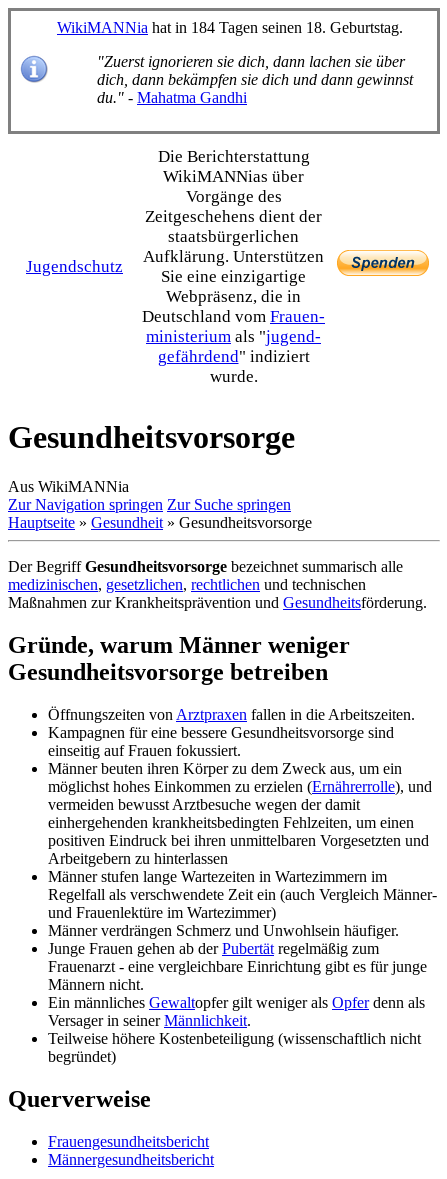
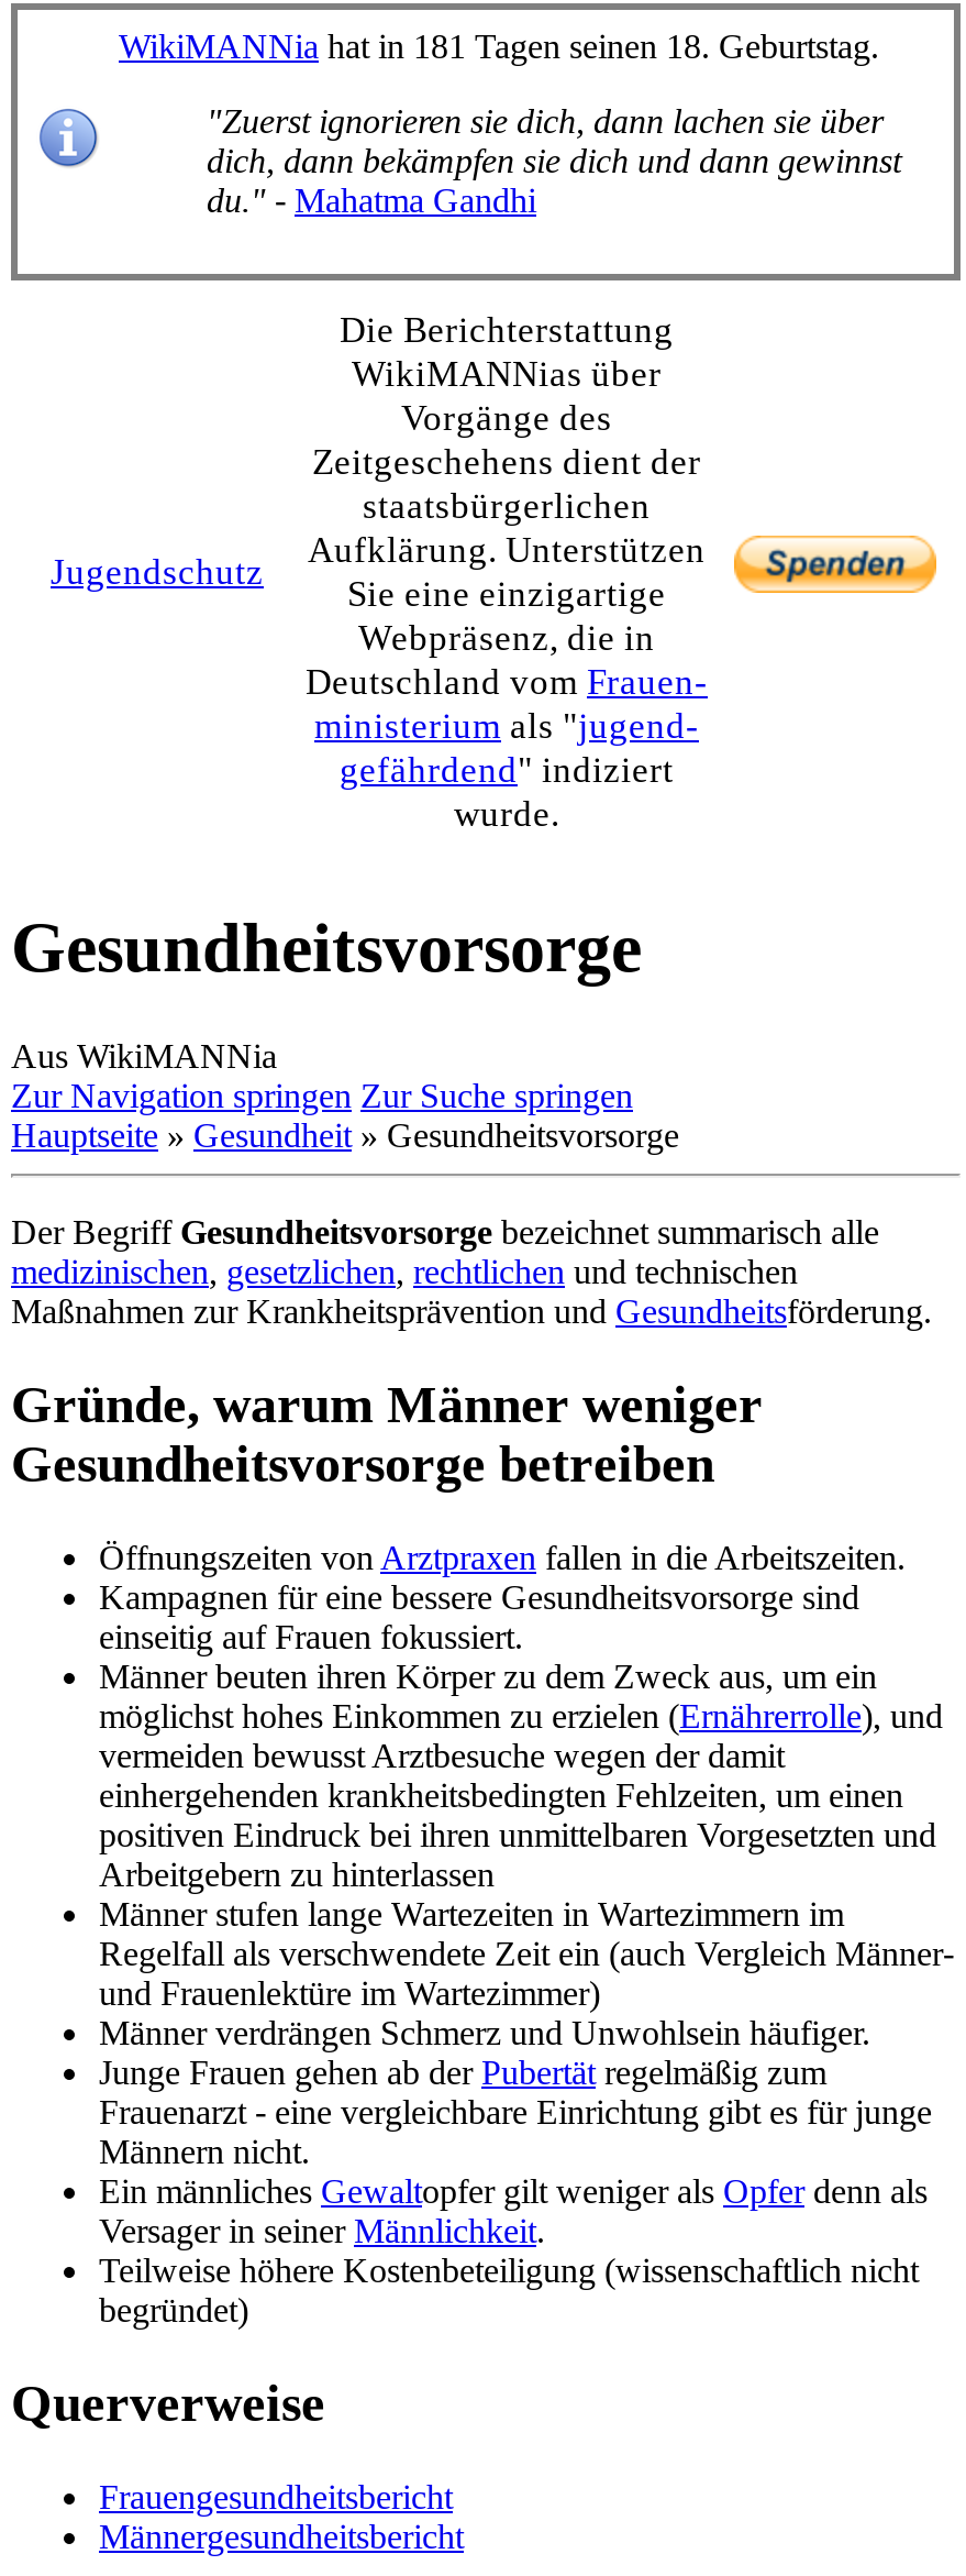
[57,19,403,36] WikiMANNia hat in 184 Tagen seinen 18. Geburtstag. -> [119,27,879,65] WikiMANNia hat in 181 Tagen seinen 18. Geburtstag.

